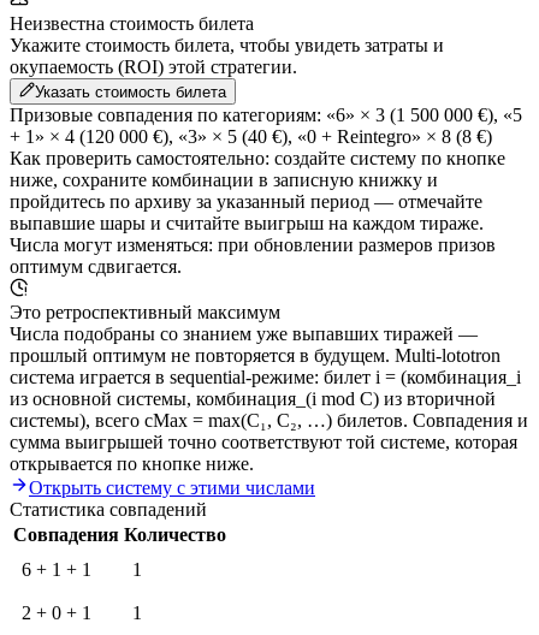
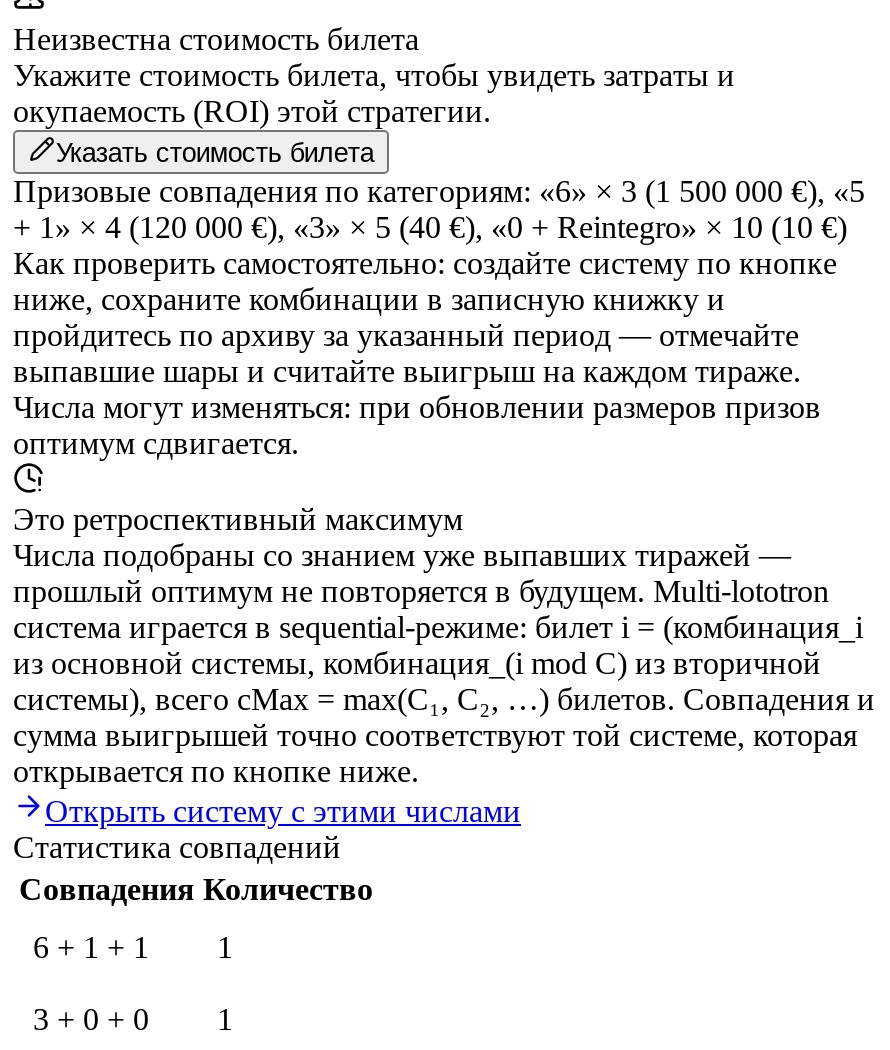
[10,127,492,147] + 1» × 4 (120 000 €), «3» × 5 (40 €), «0 + Reintegro» × 8 (8 €) -> [13,210,847,244] + 1» × 4 (120 000 €), «3» × 5 (40 €), «0 + Reintegro» × 10 (10 €)
[22,603,142,623] 2 + 0 + 1 1 -> [33,1002,233,1036] 3 + 0 + 0 1

